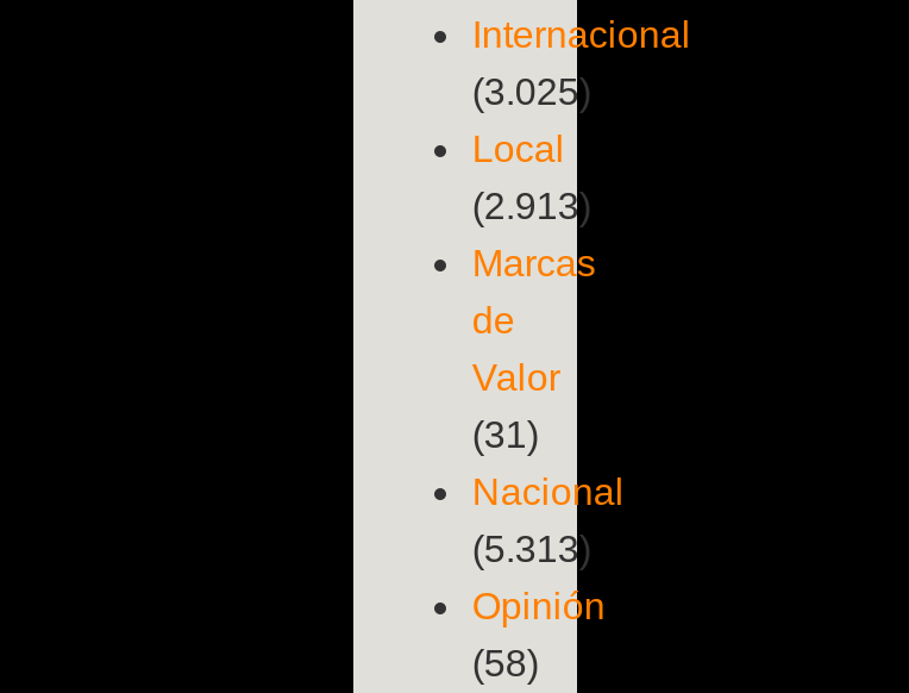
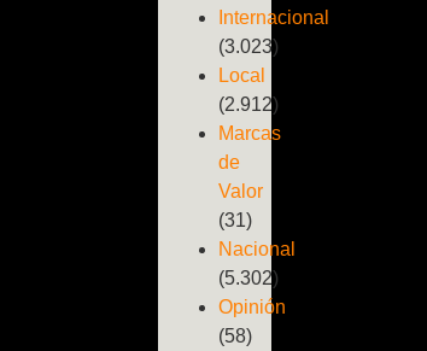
[472,71,591,111] (3.025) -> [218,36,279,56] (3.023)
[472,185,591,226] (2.913) -> [218,94,279,114] (2.912)
[472,528,591,568] (5.313) -> [218,267,279,288] (5.302)

